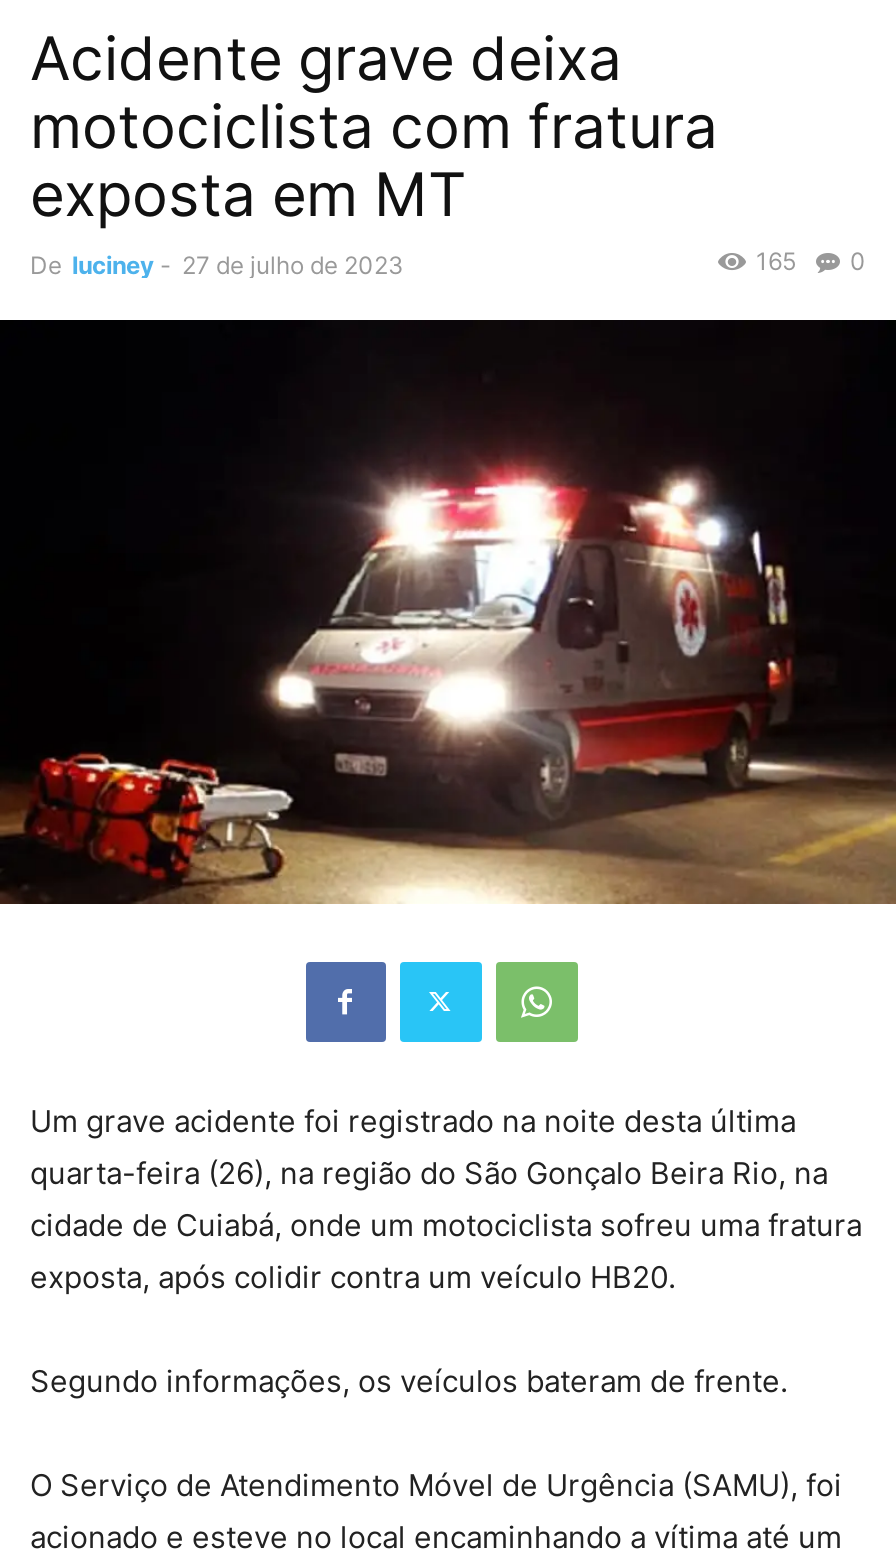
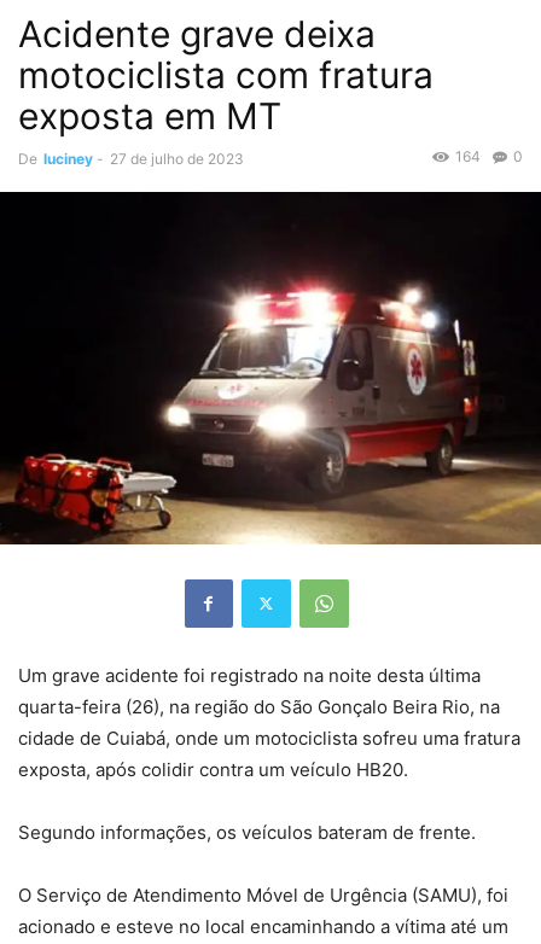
[756,246,866,276] 165 0 -> [455,147,523,165] 164 0

